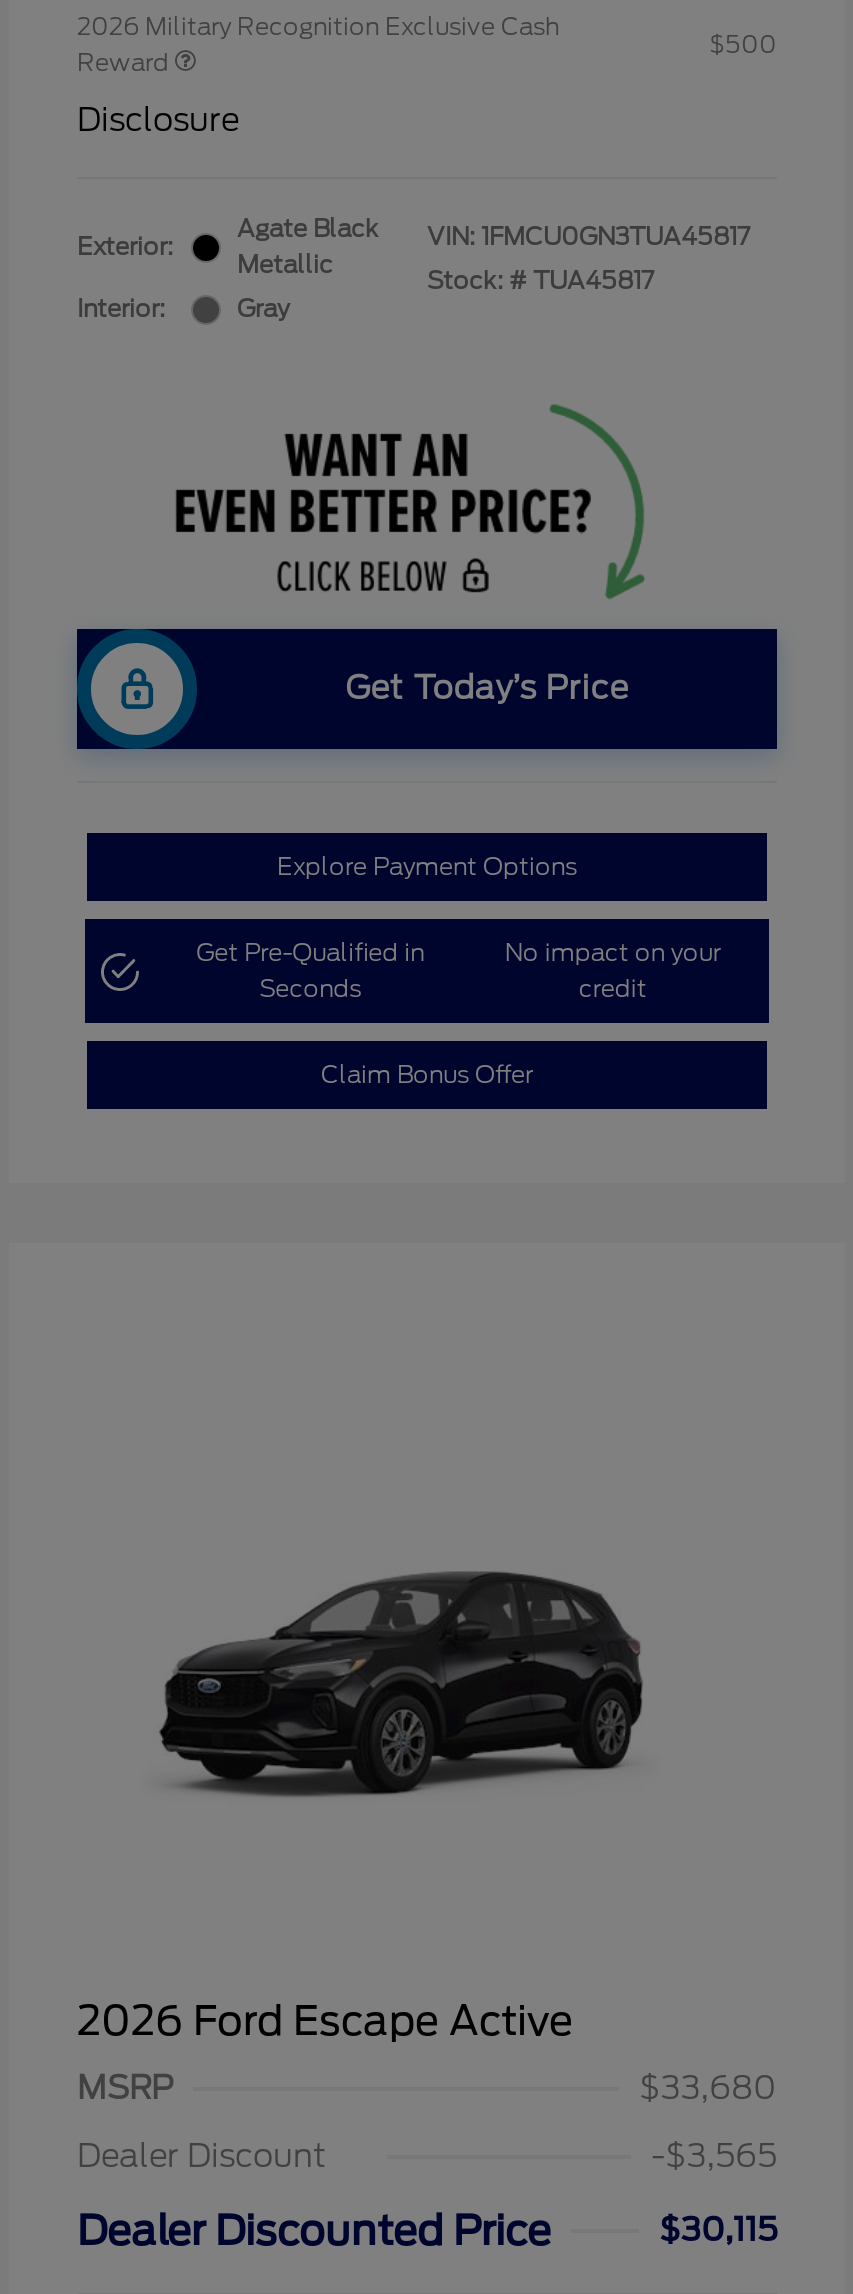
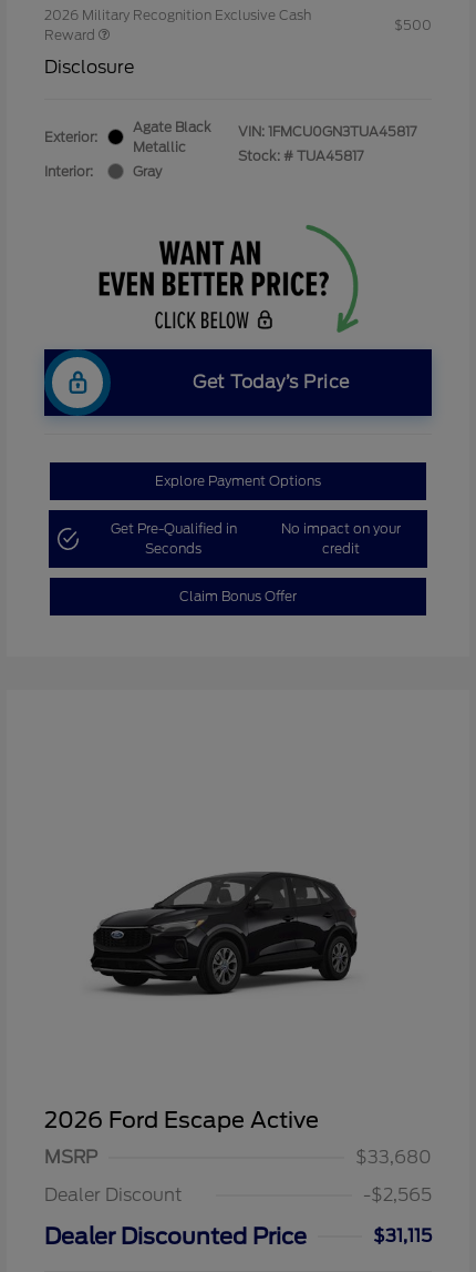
[651,2136,777,2174] -$3,565 -> [363,1185,432,1206] -$2,565
[659,2210,777,2248] $30,115 -> [373,1226,432,1247] $31,115

